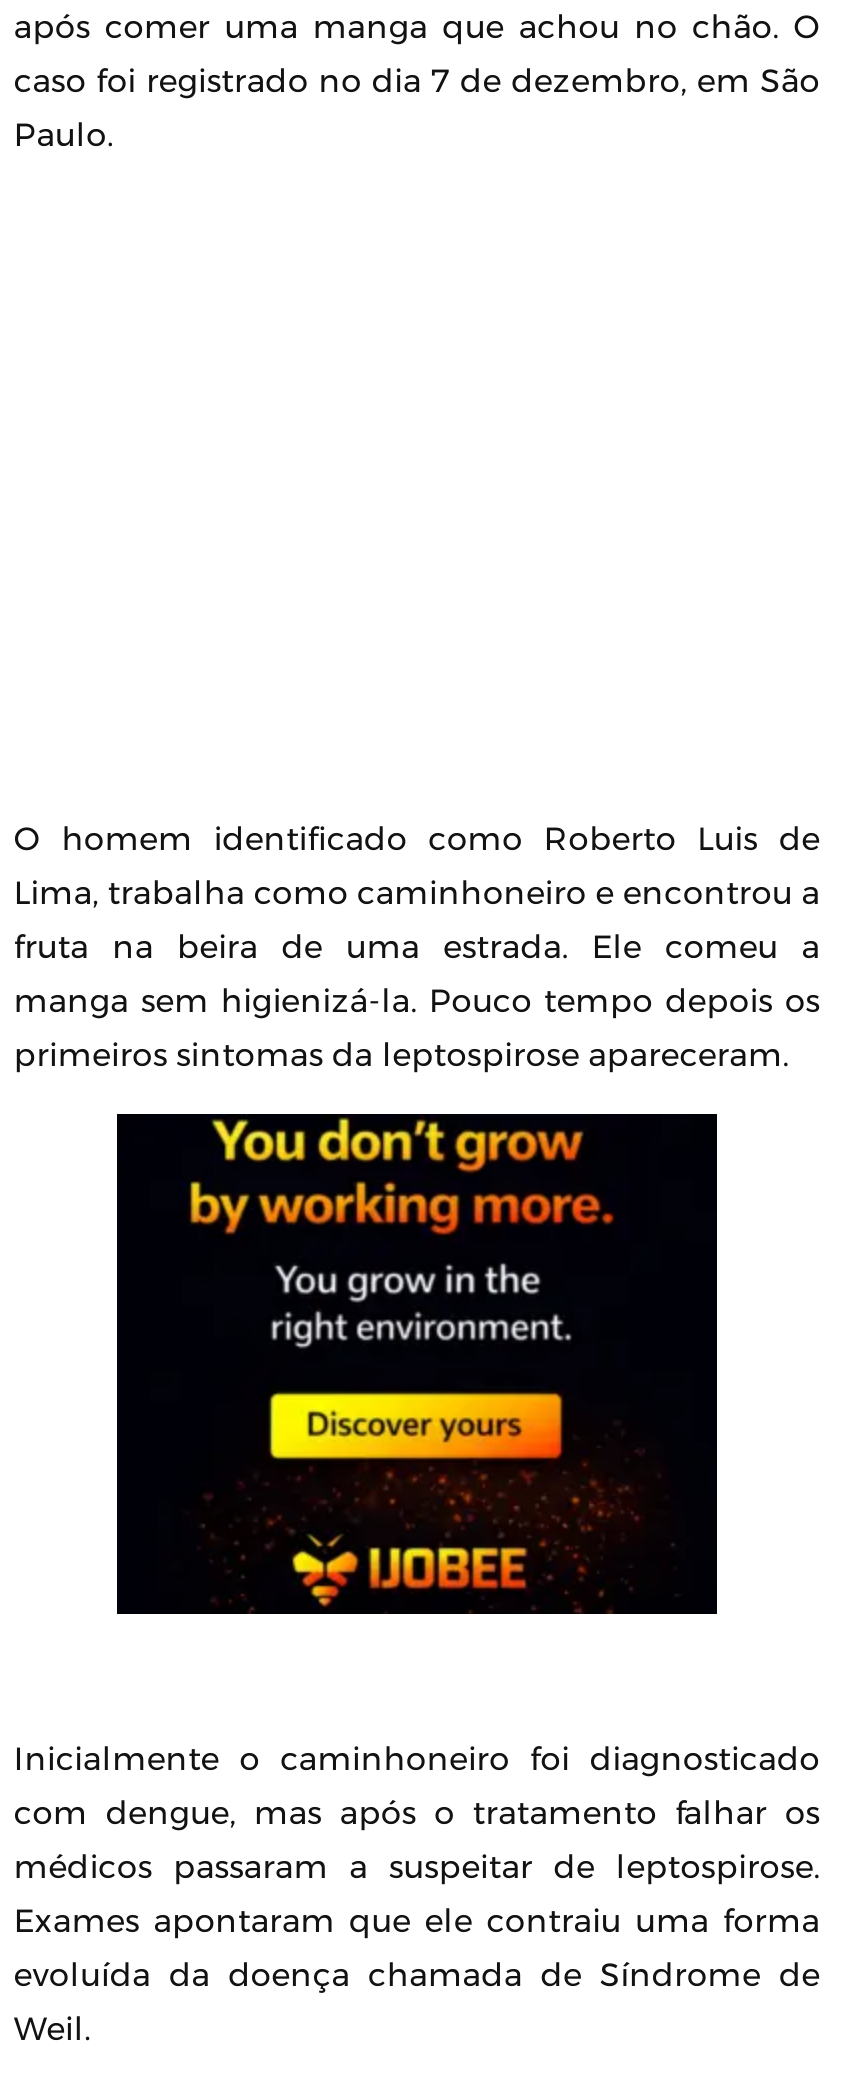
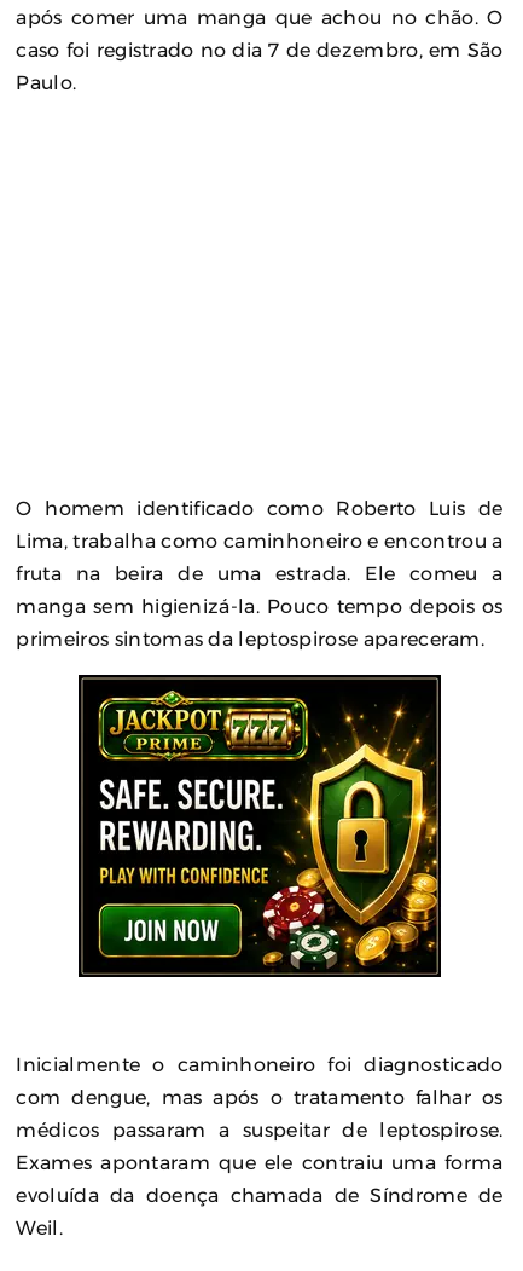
[121,1118,715,1612] [image] -> [81,676,440,976] [image]

